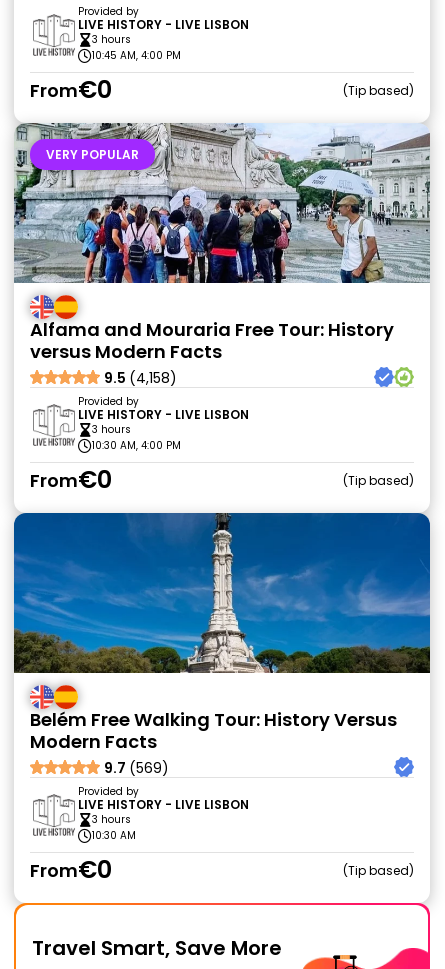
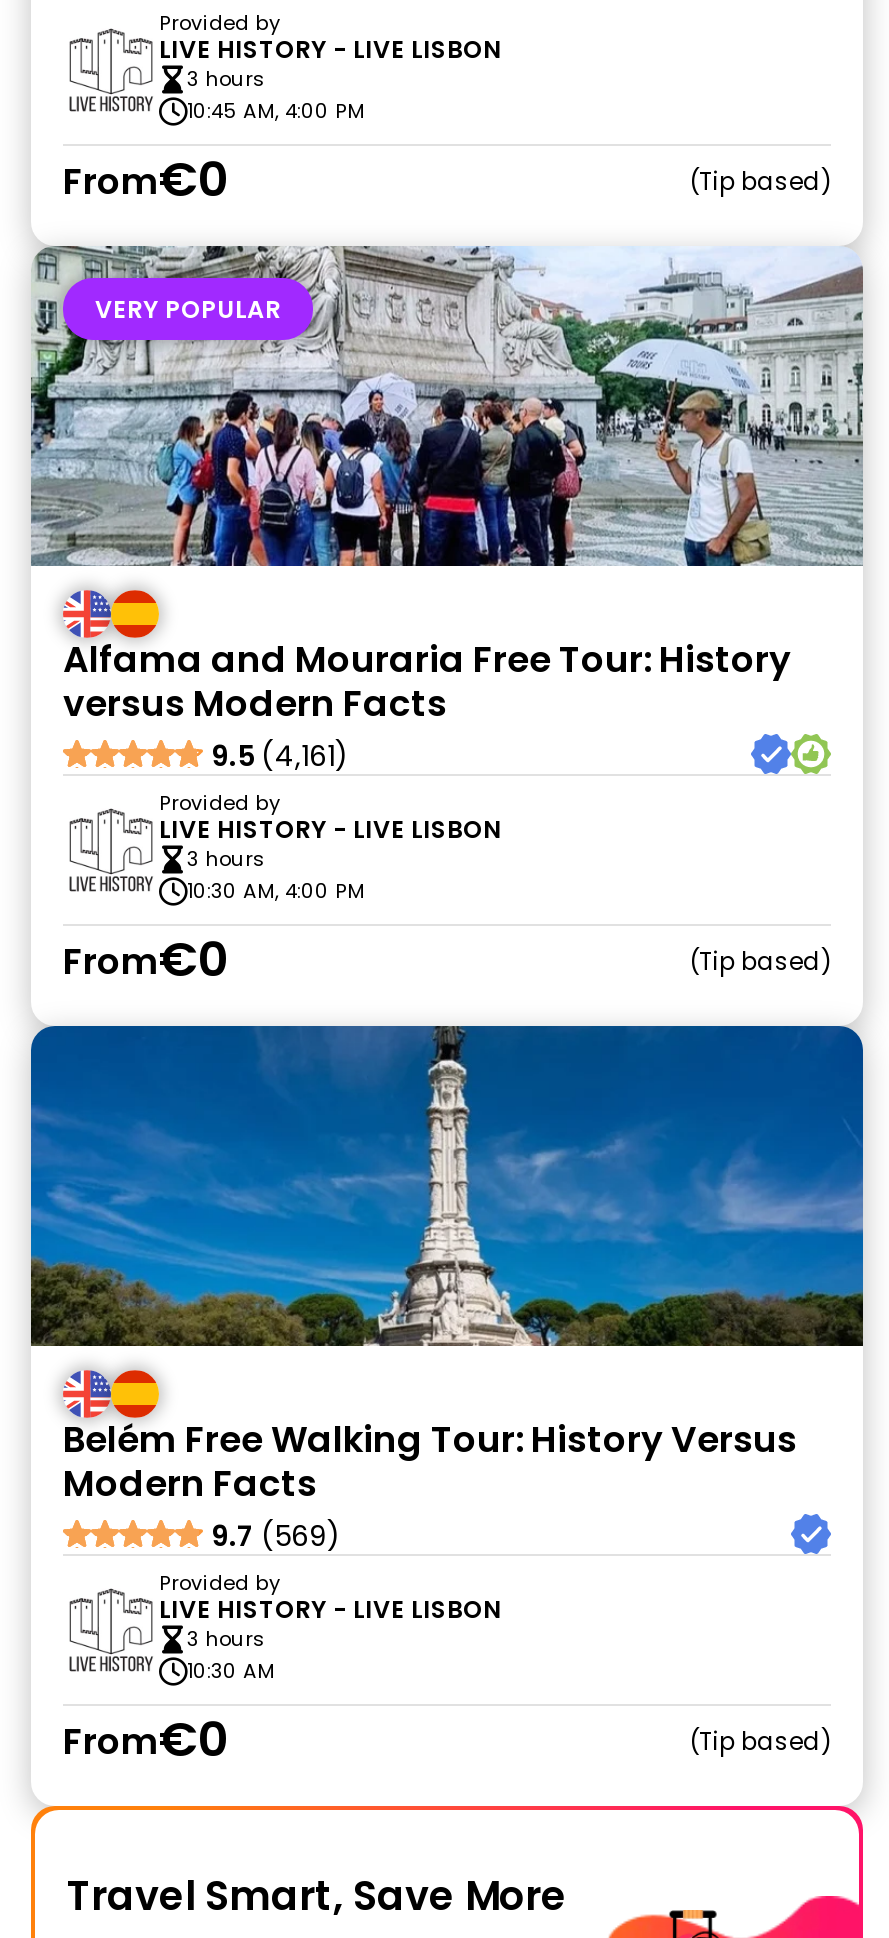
[104,368,177,388] 9.5 (4,158) -> [211,736,349,776] 9.5 (4,161)

